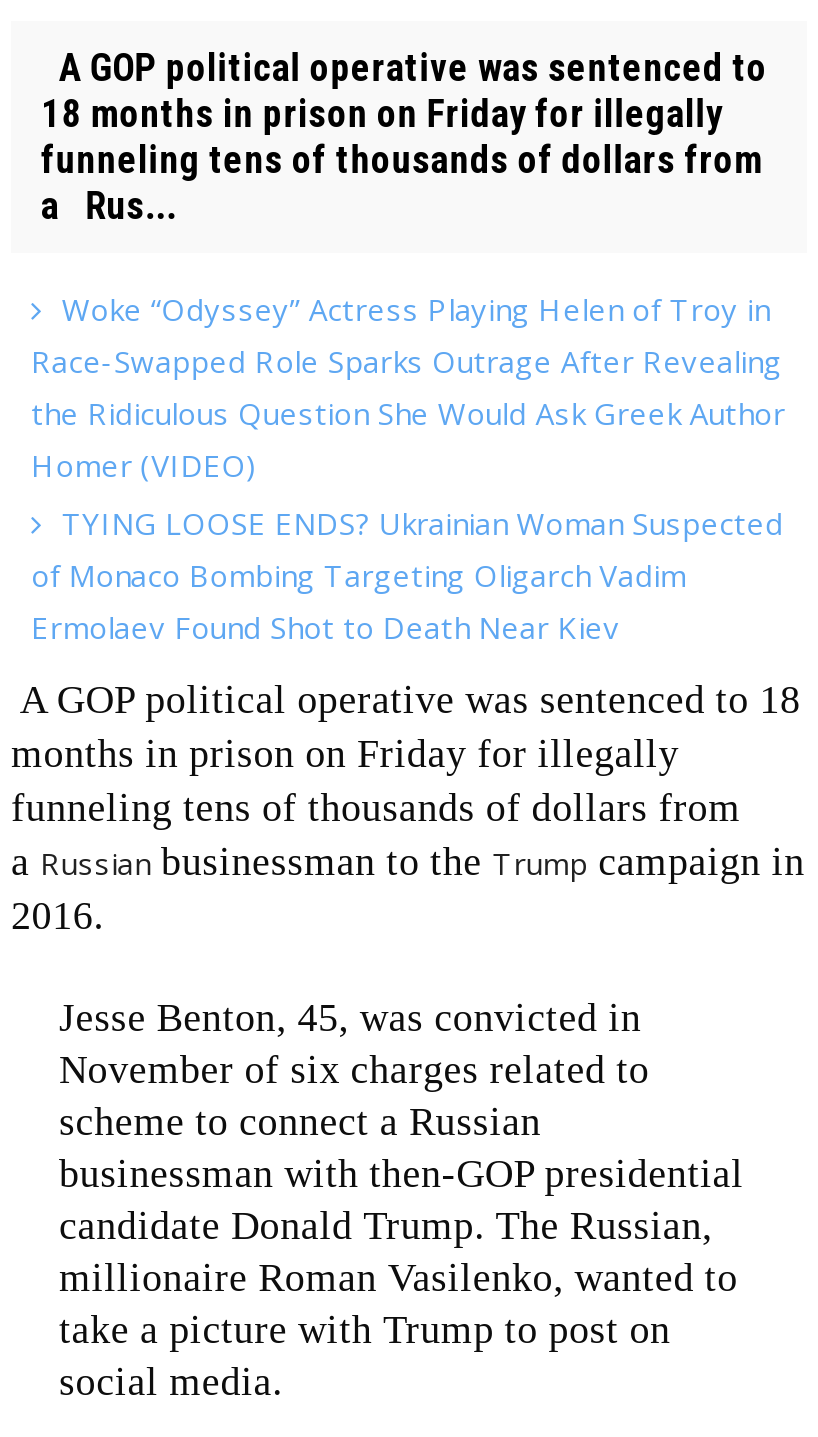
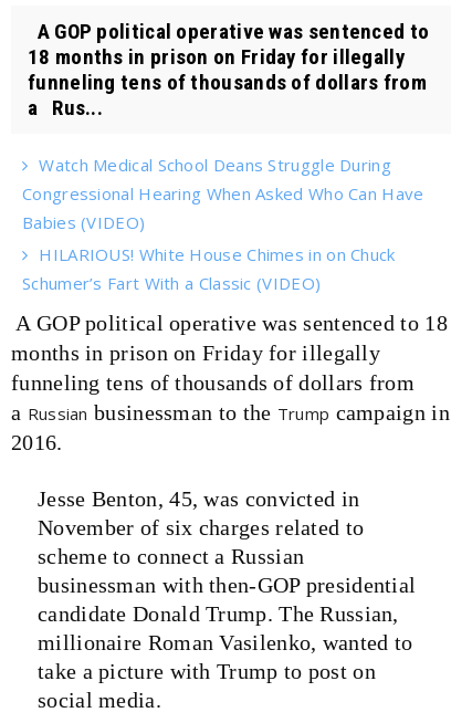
[31,289,785,647] Woke “Odyssey” Actress Playing Helen of Troy in | Race-Swapped Role Sparks Outrage After Revealing | the Ridiculous Question She Would Ask Greek Author | Homer (VIDEO) | TYING LOOSE ENDS? Ukrainian Woman Suspected | of Monaco Bombing Targeting Oligarch Vadim | Ermolaev Found Shot to Death Near Kiev -> [22,153,424,294] Watch Medical School Deans Struggle During | Congressional Hearing When Asked Who Can Have | Babies (VIDEO) | HILARIOUS! White House Chimes in on Chuck | Schumer’s Fart With a Classic (VIDEO)

